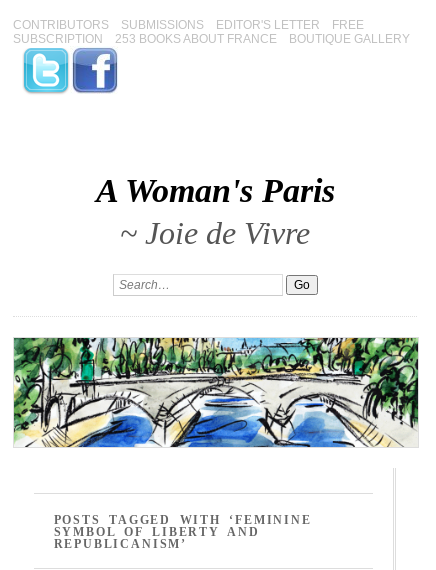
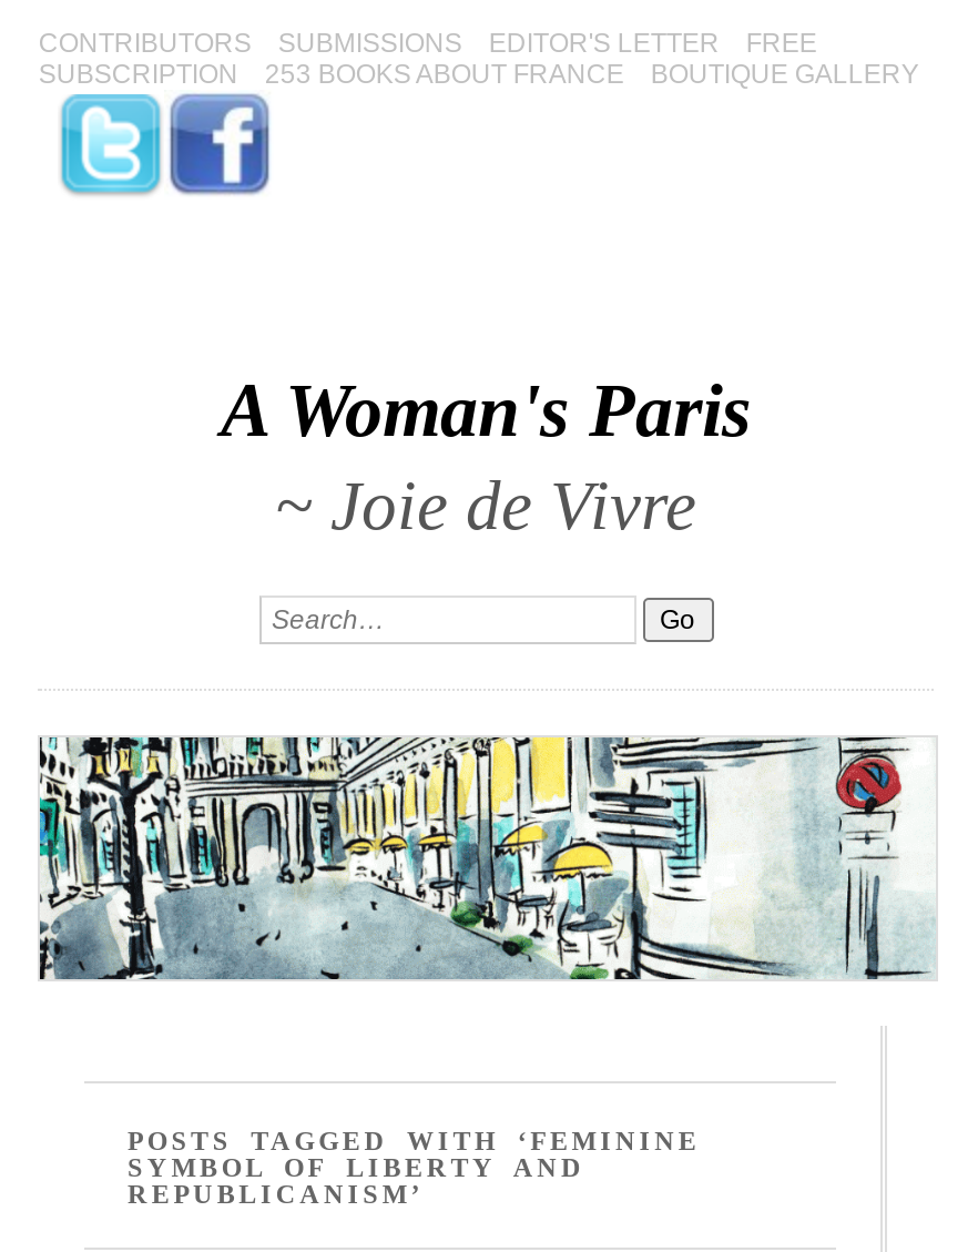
[13,337,419,448] [image] -> [38,735,936,981] [image]

